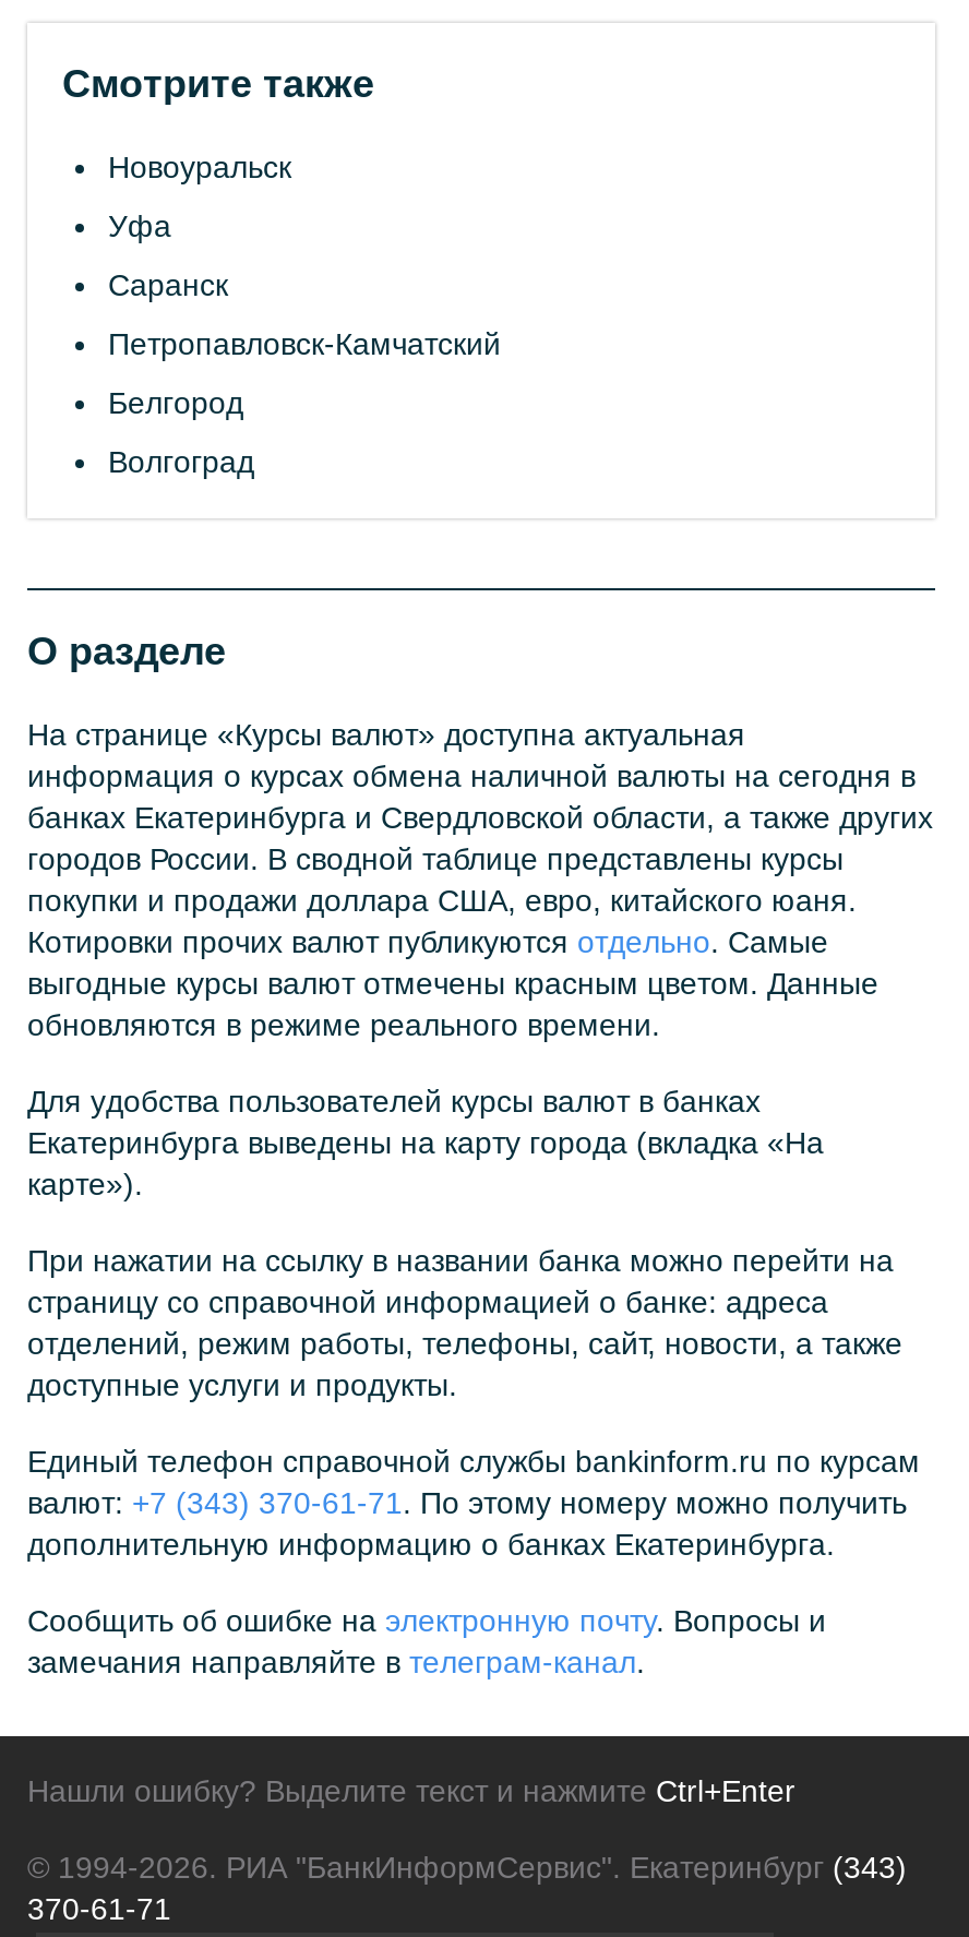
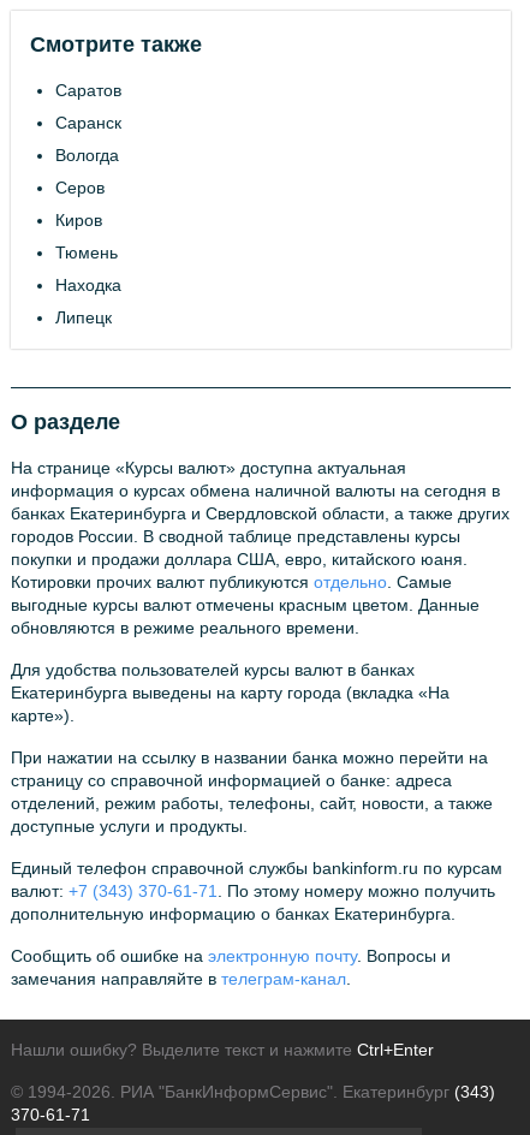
[108,150,291,243] Новоуральск | Уфа -> [55,81,121,100] Саратов
moved [108,267,228,302] -> [55,113,121,132]: Саранск
[108,326,501,479] Петропавловск-Камчатский | Белгород | Волгоград -> [55,145,121,327] Вологда | Серов | Киров | Тюмень | Находка | Липецк

